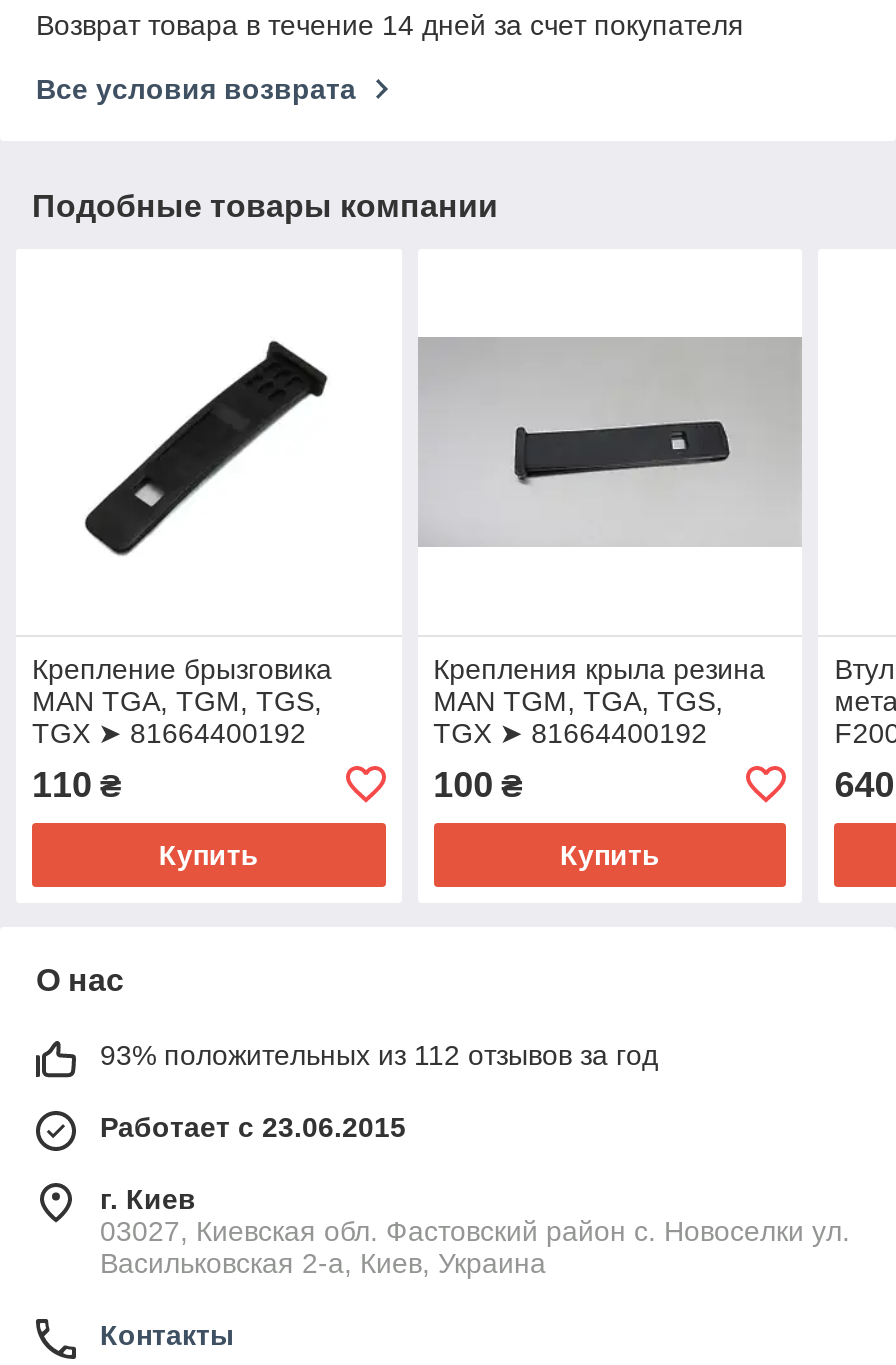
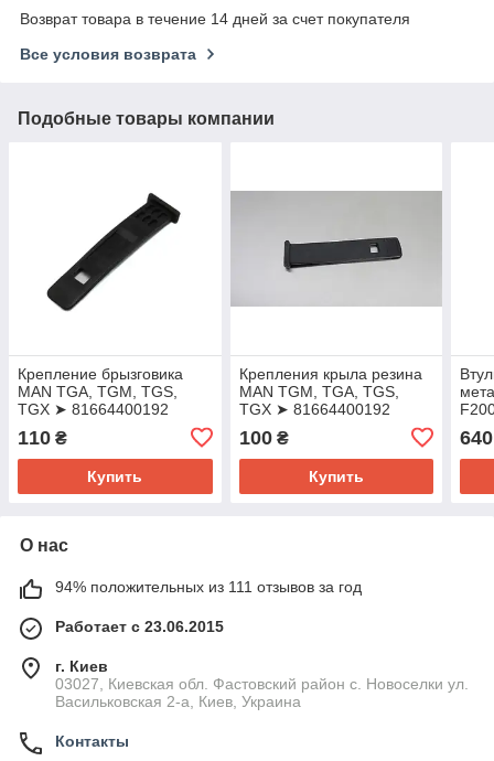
[100,1039,658,1071] 93% положительных из 112 отзывов за год -> [55,578,362,595] 94% положительных из 111 отзывов за год

